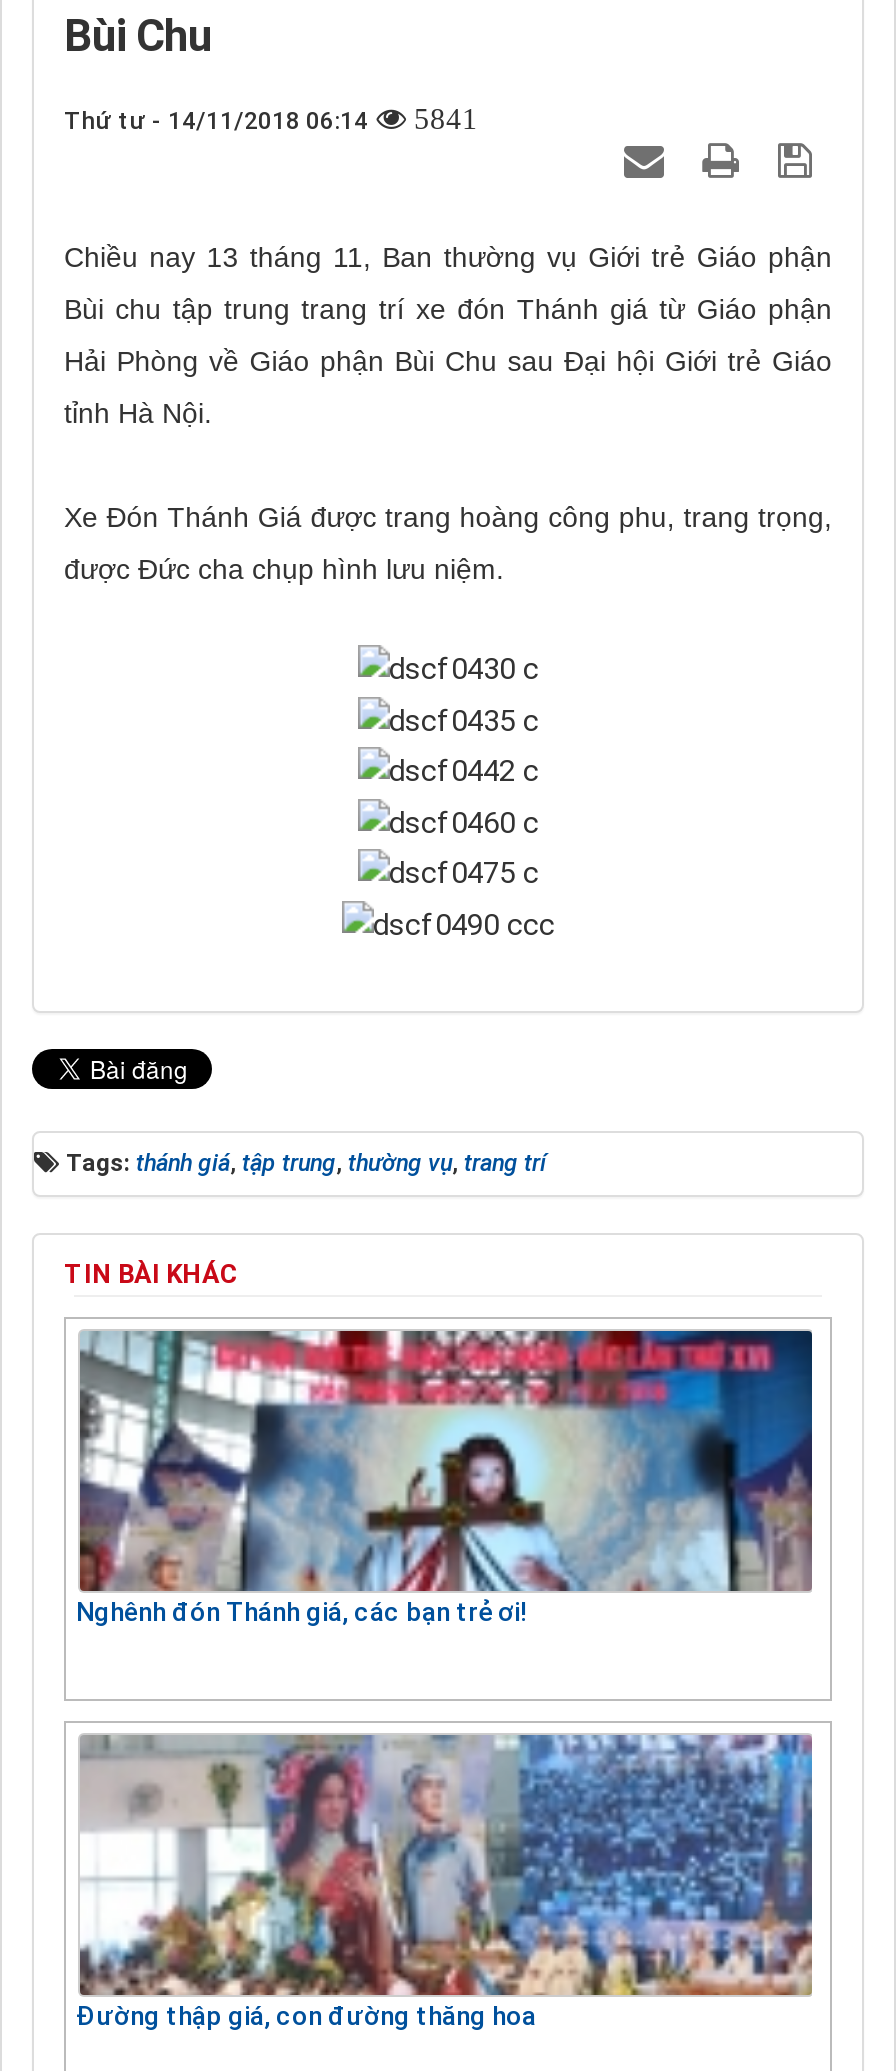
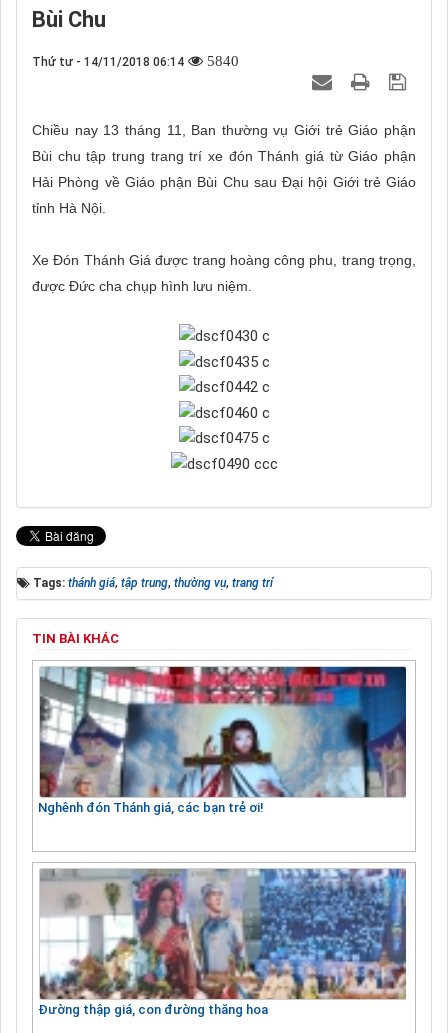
[64,102,478,134] Thứ tư - 14/11/2018 06:14 5841 -> [32,52,239,68] Thứ tư - 14/11/2018 06:14 5840

